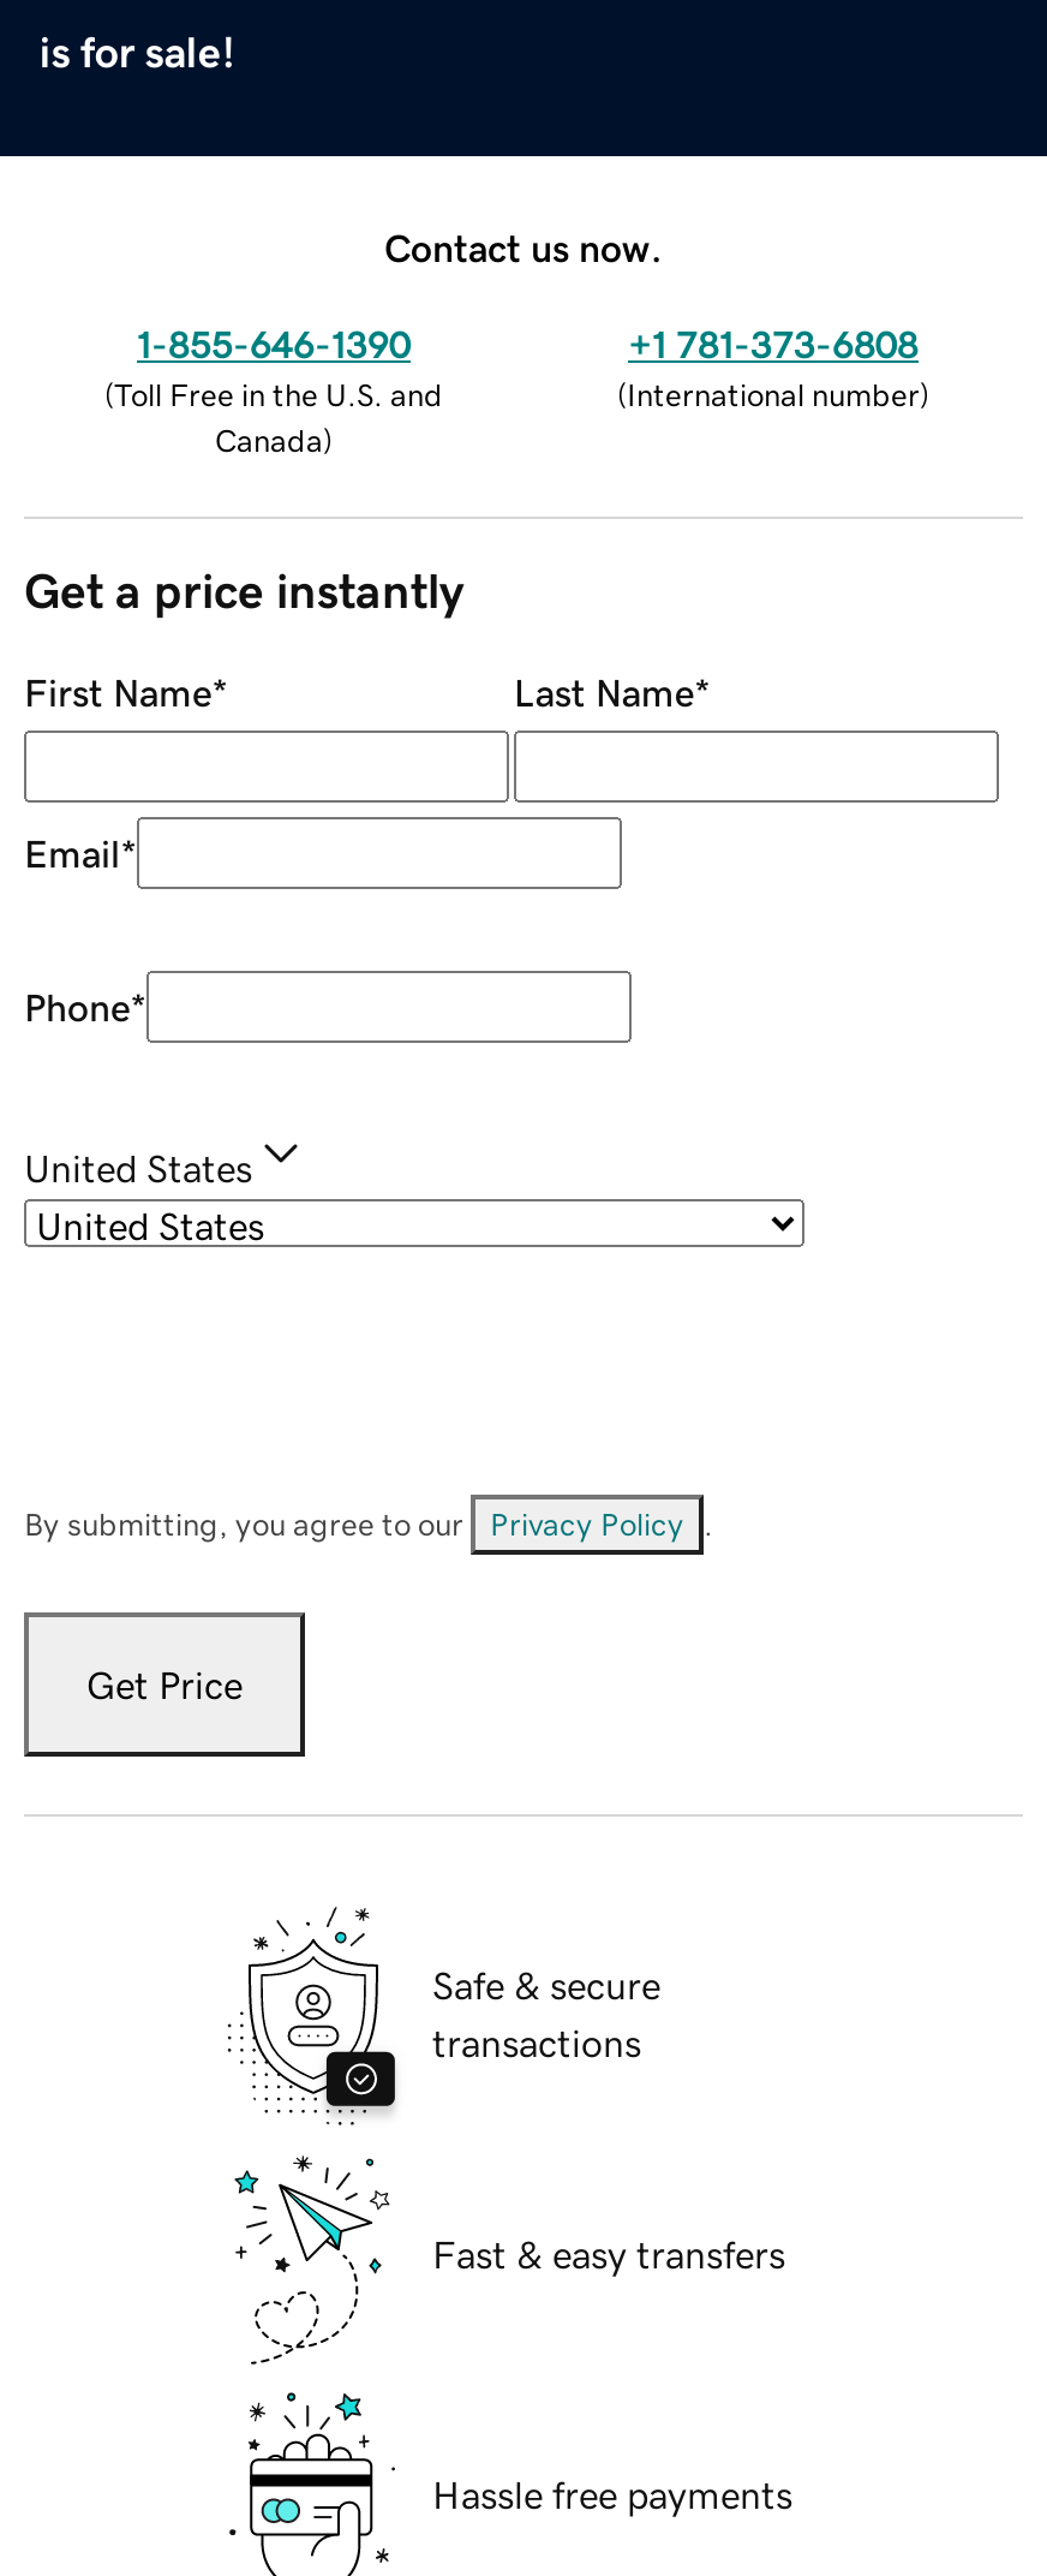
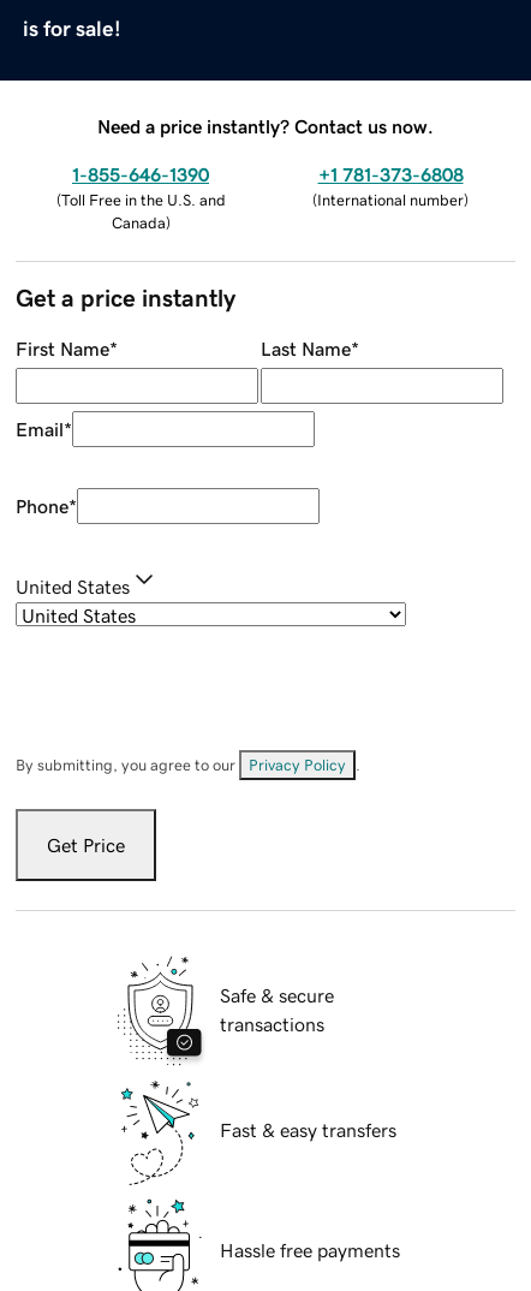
[384,227,663,266] Contact us now. -> [97,116,434,135] Need a price instantly? Contact us now.

